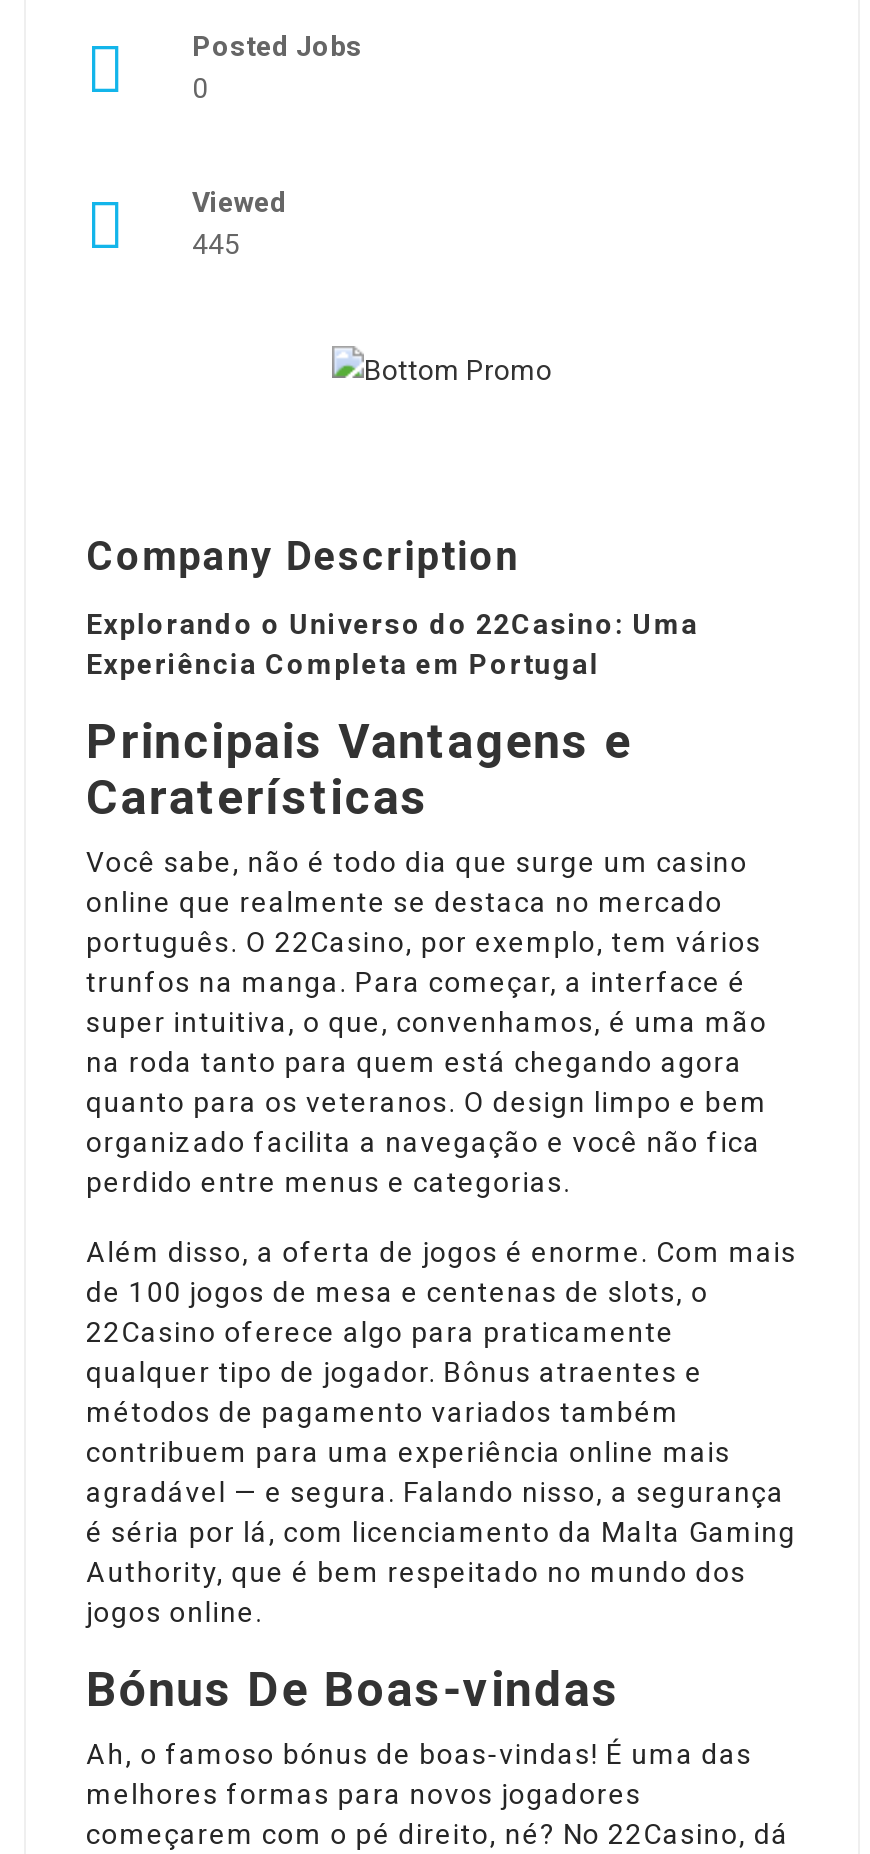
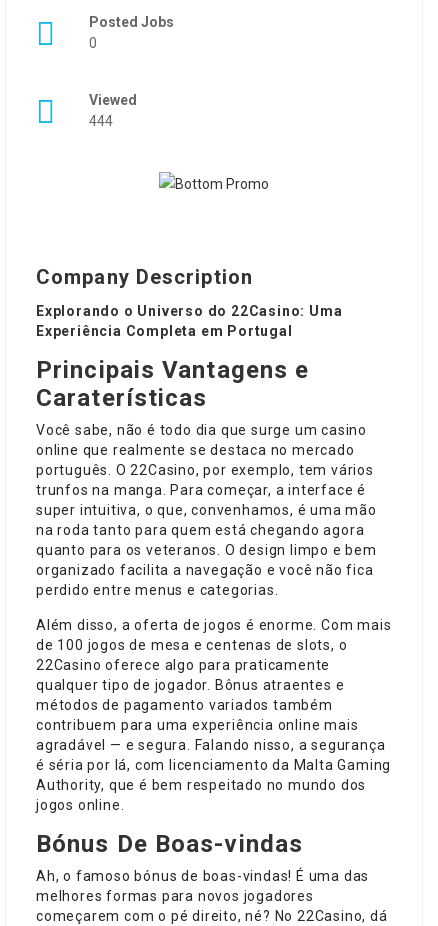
[192,229,240,261] 445 -> [89,113,113,129] 444

